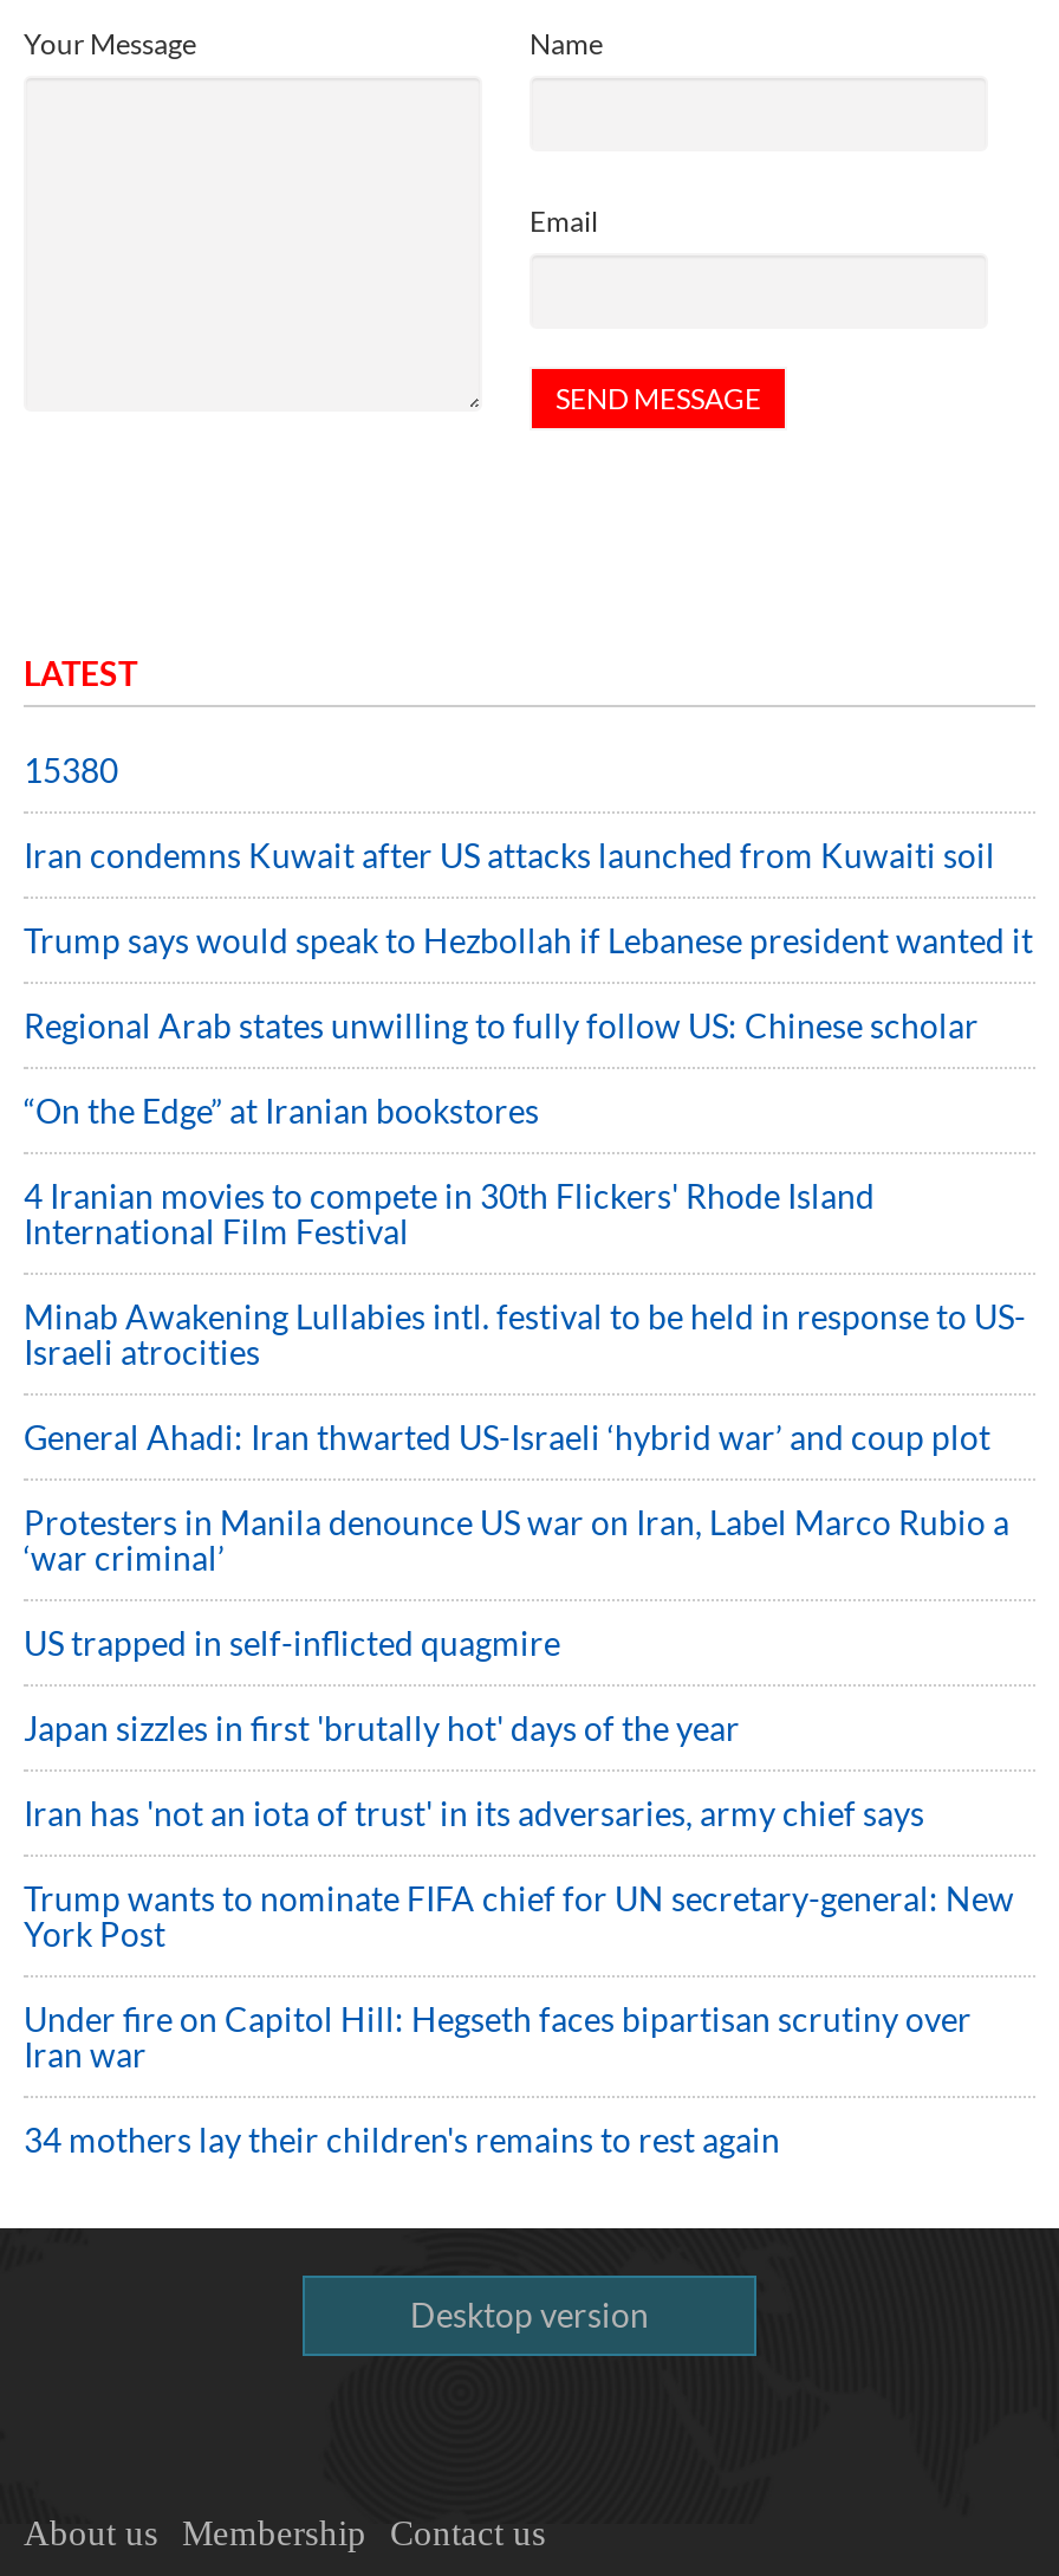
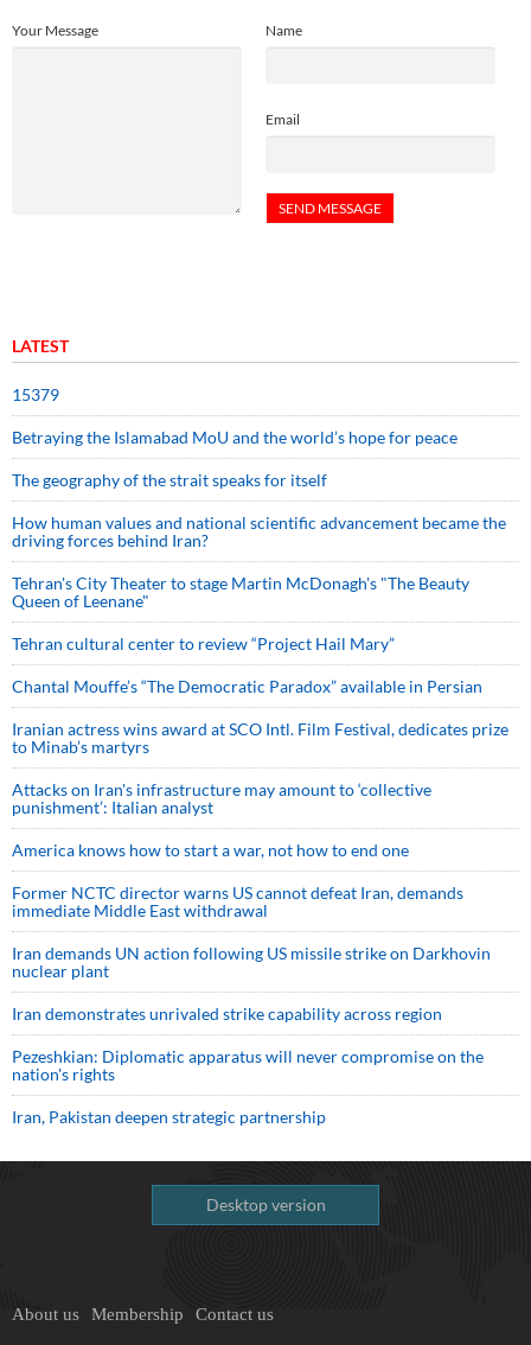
[24,749,118,789] 15380 -> [12,384,59,404] 15379
[24,834,995,875] Iran condemns Kuwait after US attacks launched from Kuwaiti soil -> [12,427,458,447] Betraying the Islamabad MoU and the world’s hope for peace
[24,919,1033,960] Trump says would speak to Hezbollah if Lebanese president wanted it -> [12,469,327,489] The geography of the strait speaks for itself
[24,1005,979,1045] Regional Arab states unwilling to fully follow US: Chinese scholar -> [12,512,506,550] How human values and national scientific advancement became the | driving forces behind Iran?
[24,1090,539,1130] “On the Edge” at Iranian bookstores -> [12,573,469,610] Tehran's City Theater to stage Martin McDonagh's "The Beauty | Queen of Leenane"
[24,1175,875,1251] 4 Iranian movies to compete in 30th Flickers' Rhode Island | International Film Festival -> [12,633,395,653] Tehran cultural center to review “Project Hail Mary”
[24,1296,1026,1371] Minab Awakening Lullabies intl. festival to be held in response to US- | Israeli atrocities -> [12,676,482,696] Chantal Mouffe’s “The Democratic Paradox” available in Persian
[24,1416,990,1456] General Ahadi: Iran thwarted US-Israeli ‘hybrid war’ and coup plot -> [12,718,508,756] Iranian actress wins award at SCO Intl. Film Festival, dedicates prize | to Minab’s martyrs
[24,1501,1009,1577] Protesters in Manila denounce US war on Iran, Label Marco Rubio a | ‘war criminal’ -> [12,779,431,817] Attacks on Iran's infrastructure may amount to ‘collective | punishment’: Italian analyst
[24,1622,567,1662] US trapped in self-inflicted quagmire -> [12,839,409,860] America knows how to start a war, not how to end one
[24,1707,740,1747] Japan sizzles in first 'brutally hot' days of the year -> [12,882,463,920] Former NCTC director warns US cannot defeat Iran, demands | immediate Middle East withdrawal
[24,1792,931,1833] Iran has 'not an iota of trust' in its adversaries, army chief says -> [12,943,491,981] Iran demands UN action following US missile strike on Darkhovin | nuclear plant
[24,1877,1014,1953] Trump wants to nominate FIFA chief for UN secretary-general: New | York Post -> [12,1003,442,1023] Iran demonstrates unrivaled strike capability across region
[24,1998,972,2074] Under fire on Capitol Hill: Hegseth faces bipartisan scrutiny over | Iran war -> [12,1046,484,1084] Pezeshkian: Diplomatic apparatus will never compromise on the | nation's rights
[24,2119,780,2159] 34 mothers lay their children's remains to rest again -> [12,1106,326,1126] Iran, Pakistan deepen strategic partnership

